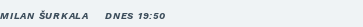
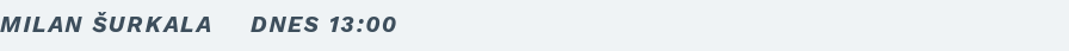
[0,10,166,21] MILAN ŠURKALA DNES 19:50 -> [0,11,398,37] MILAN ŠURKALA DNES 13:00

